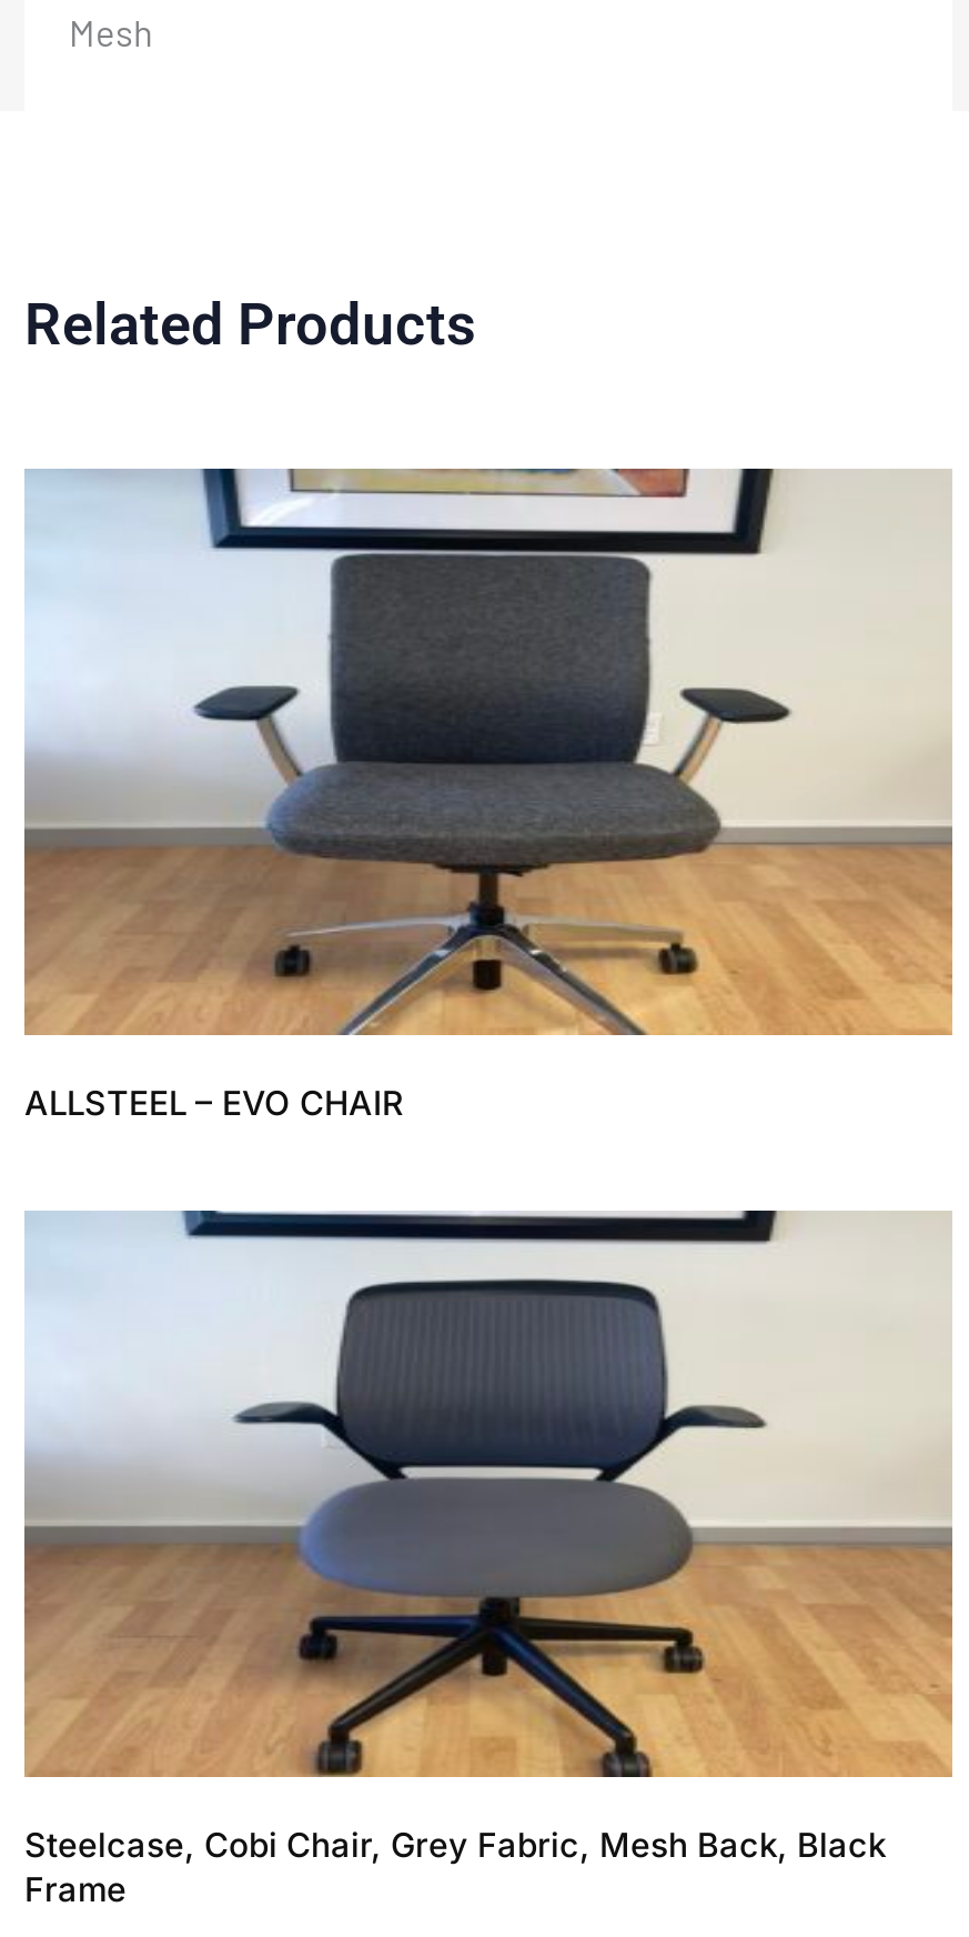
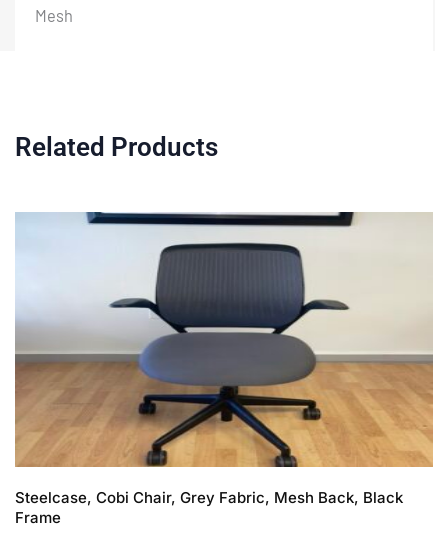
[24,469,952,1124] [image] | ALLSTEEL – EVO CHAIR -> none

